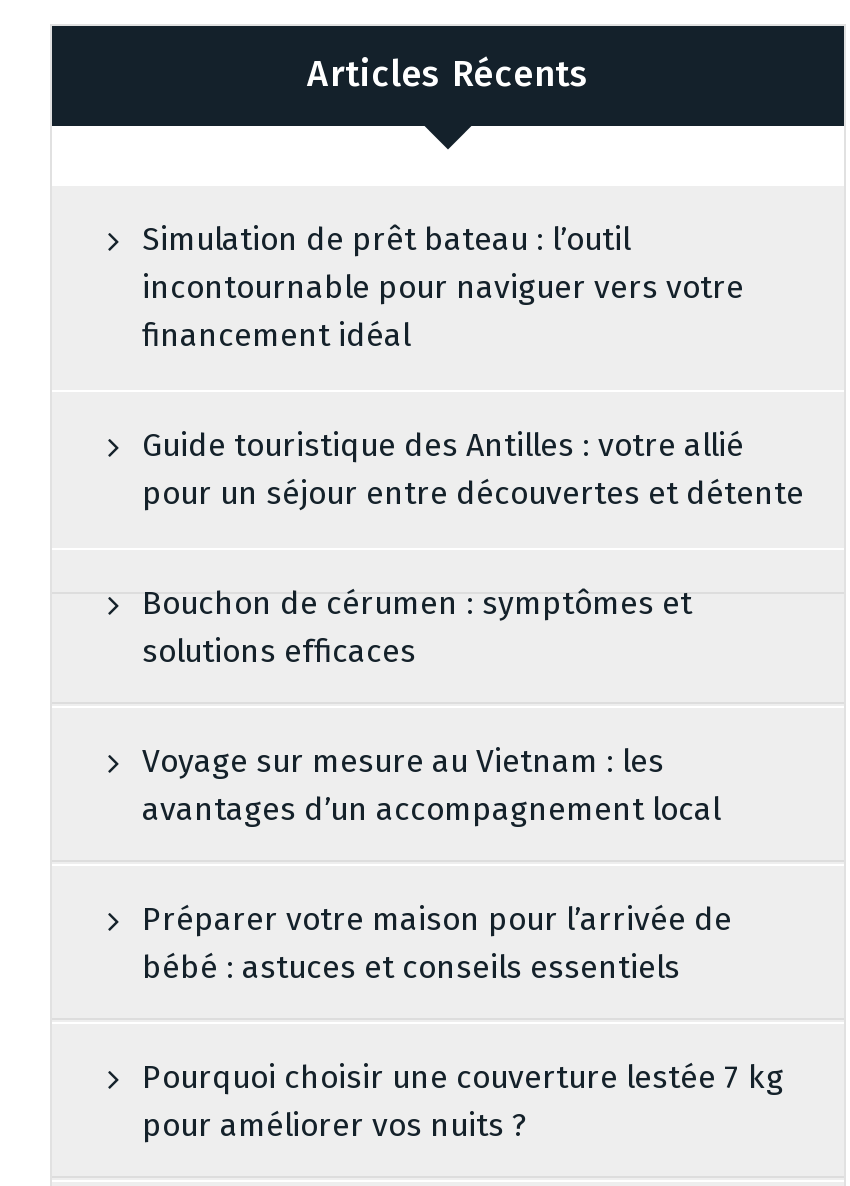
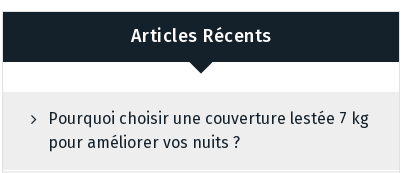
[142,220,804,986] Simulation de prêt bateau : l’outil | incontournable pour naviguer vers votre | financement idéal | Guide touristique des Antilles : votre allié | pour un séjour entre découvertes et détente | Bouchon de cérumen : symptômes et | solutions efficaces | Voyage sur mesure au Vietnam : les | avantages d’un accompagnement local | Préparer votre maison pour l’arrivée de | bébé : astuces et conseils essentiels -> none

